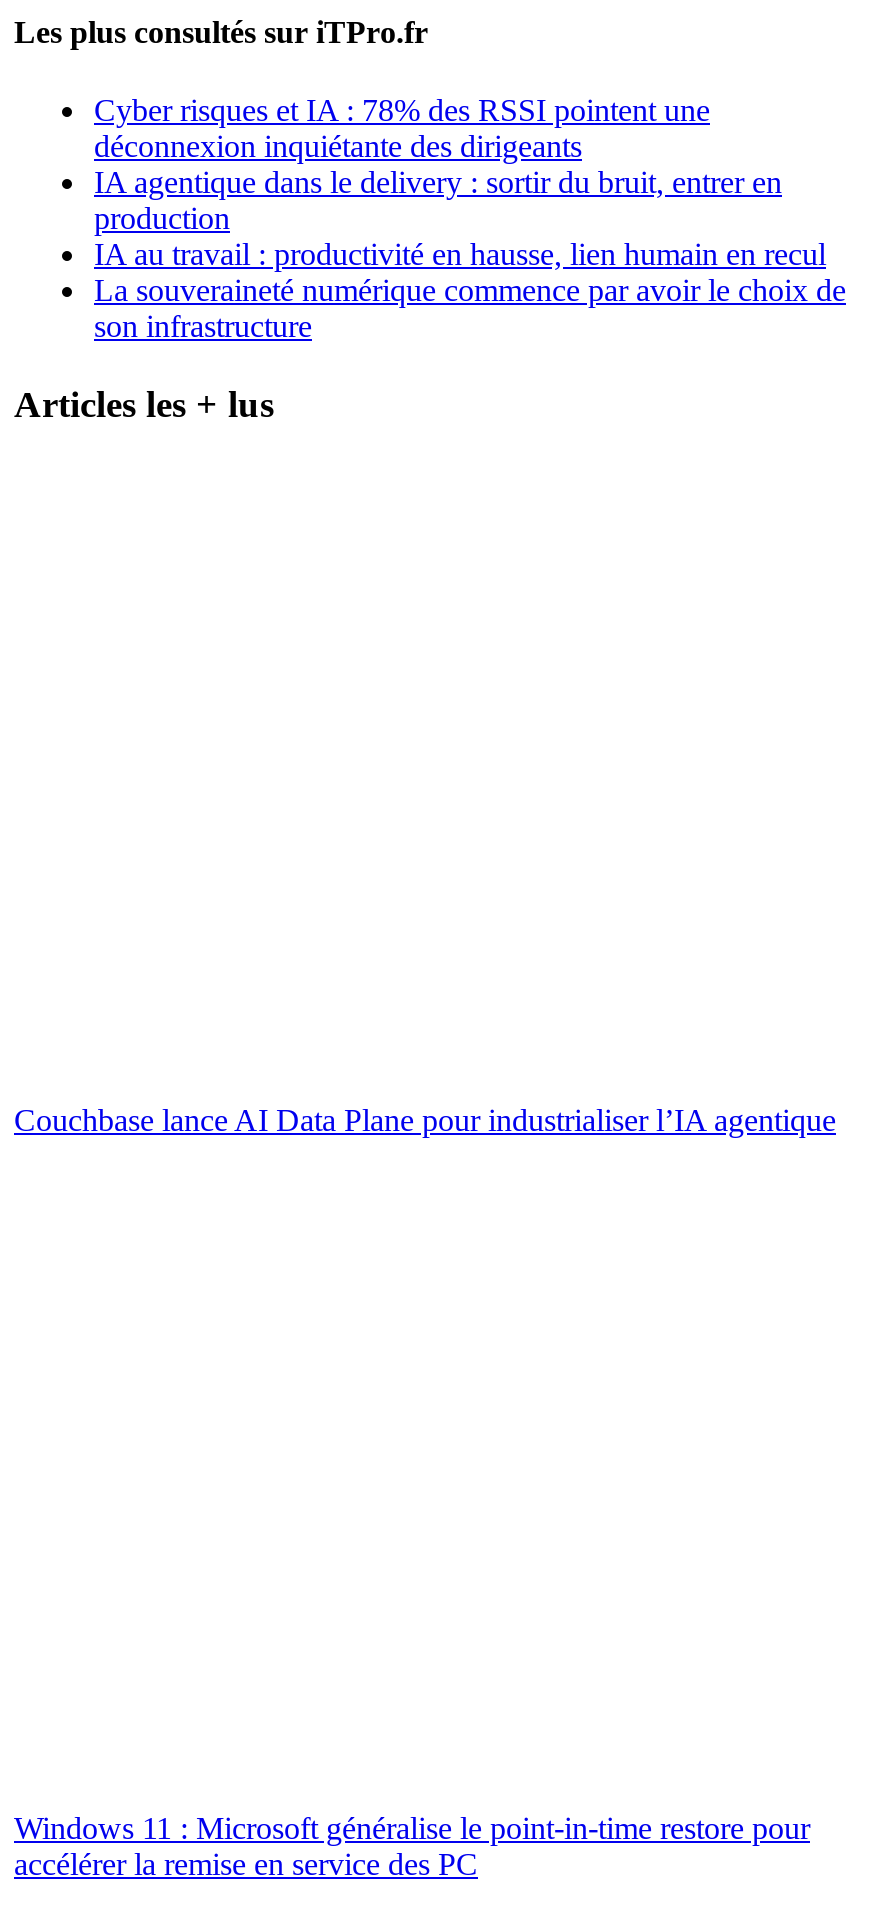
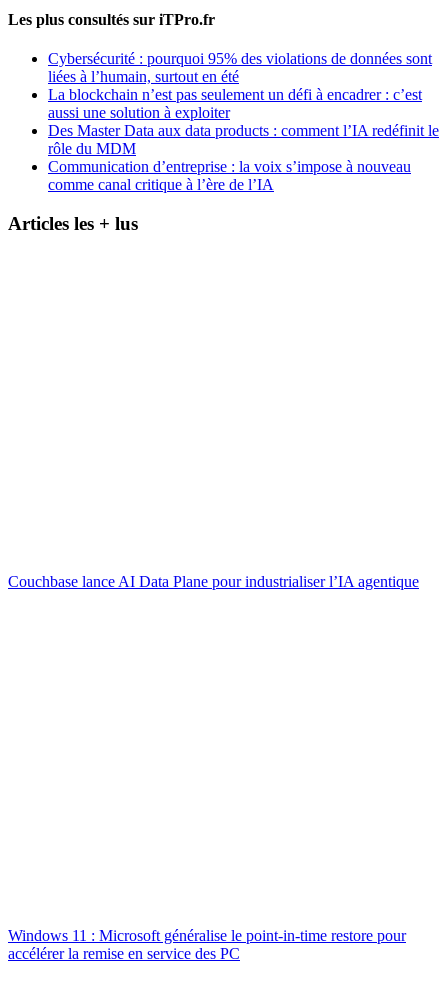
[94,93,846,343] Cyber risques et IA : 78% des RSSI pointent une | déconnexion inquiétante des dirigeants | IA agentique dans le delivery : sortir du bruit, entrer en | production | IA au travail : productivité en hausse, lien humain en recul | La souveraineté numérique commence par avoir le choix de | son infrastructure -> [48,50,439,193] Cybersécurité : pourquoi 95% des violations de données sont | liées à l’humain, surtout en été | La blockchain n’est pas seulement un défi à encadrer : c’est | aussi une solution à exploiter | Des Master Data aux data products : comment l’IA redéfinit le | rôle du MDM | Communication d’entreprise : la voix s’impose à nouveau | comme canal critique à l’ère de l’IA

